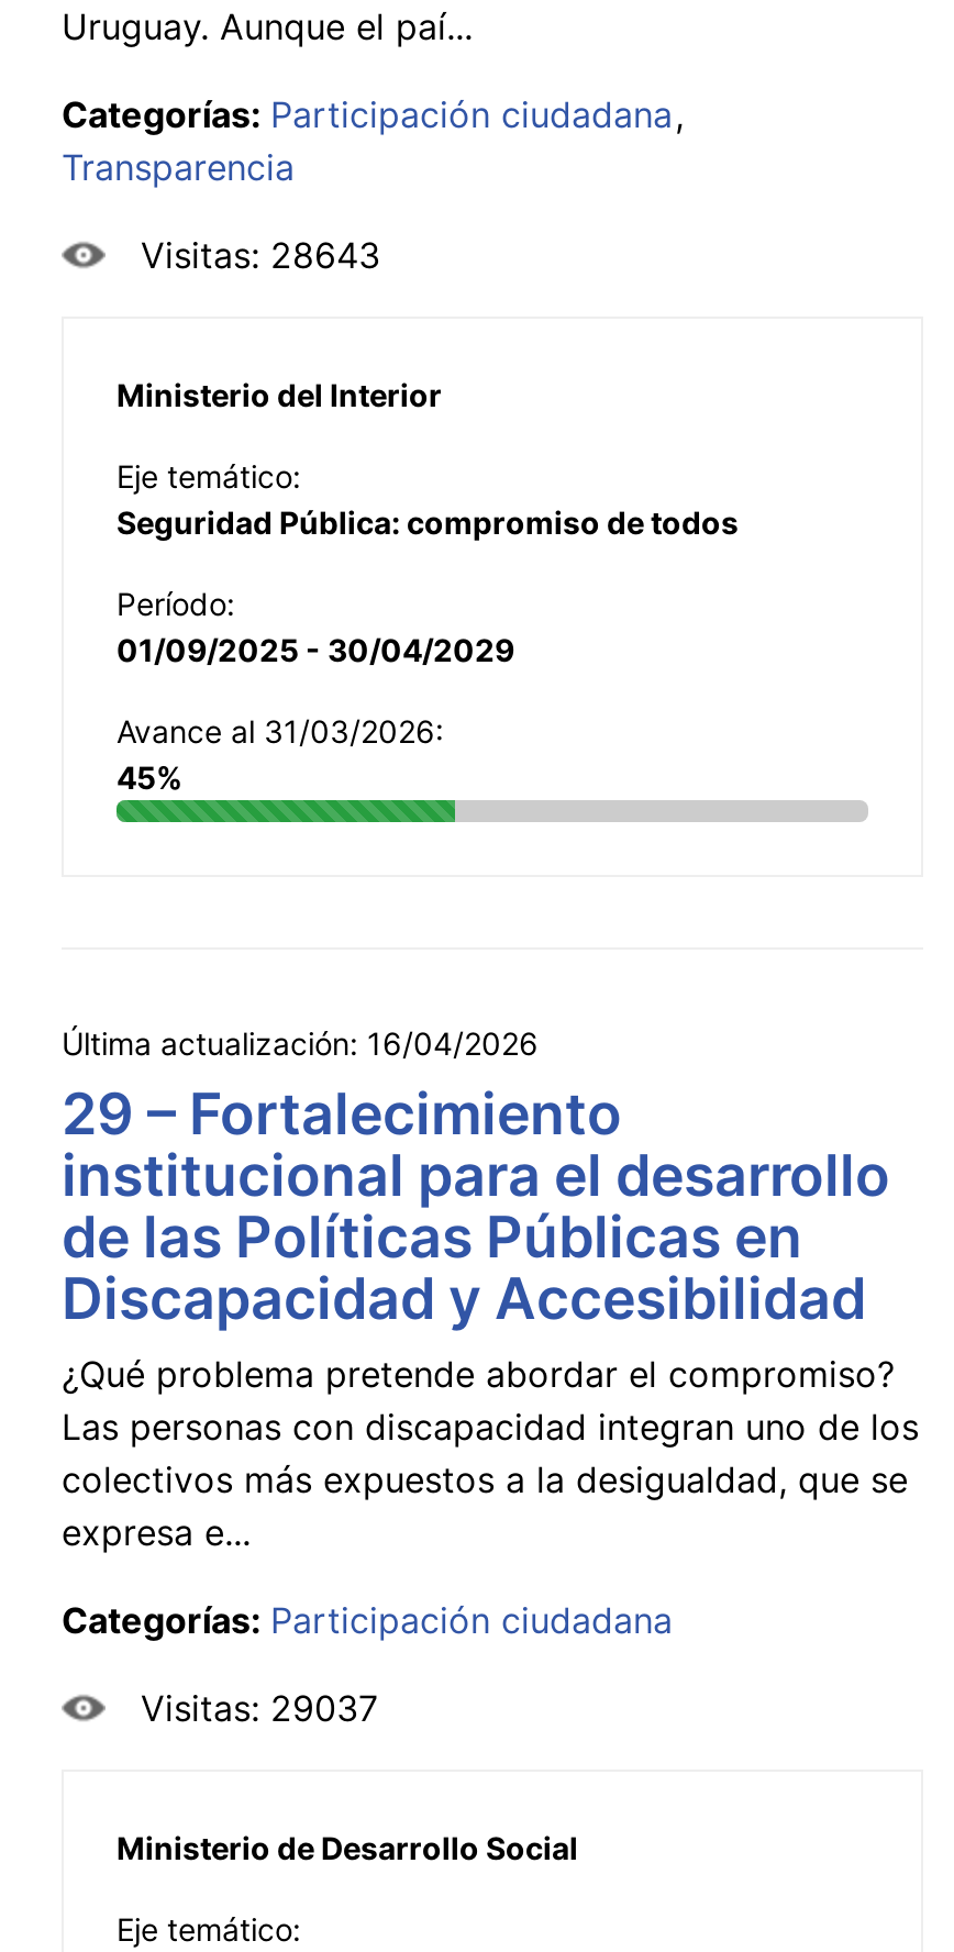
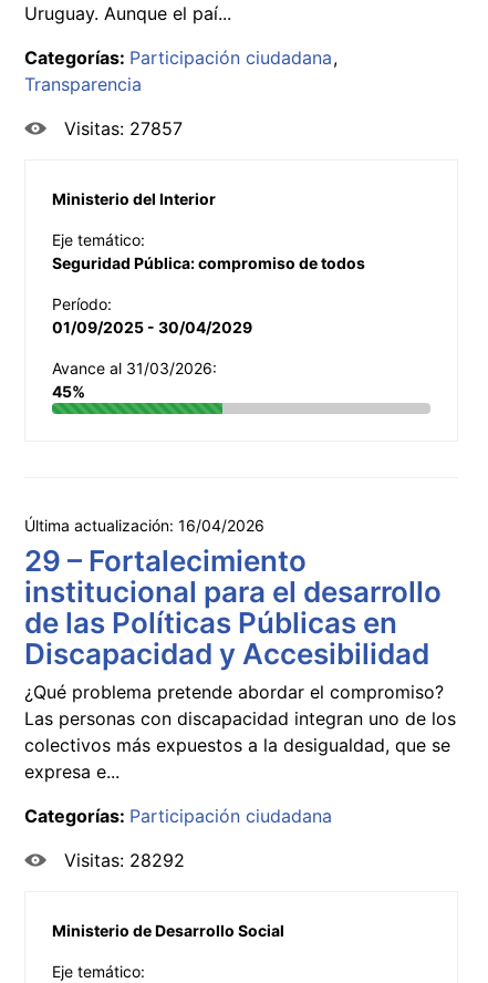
[141,233,380,277] Visitas: 28643 -> [64,117,183,139] Visitas: 27857
[141,1686,378,1730] Visitas: 29037 -> [64,849,185,871] Visitas: 28292

